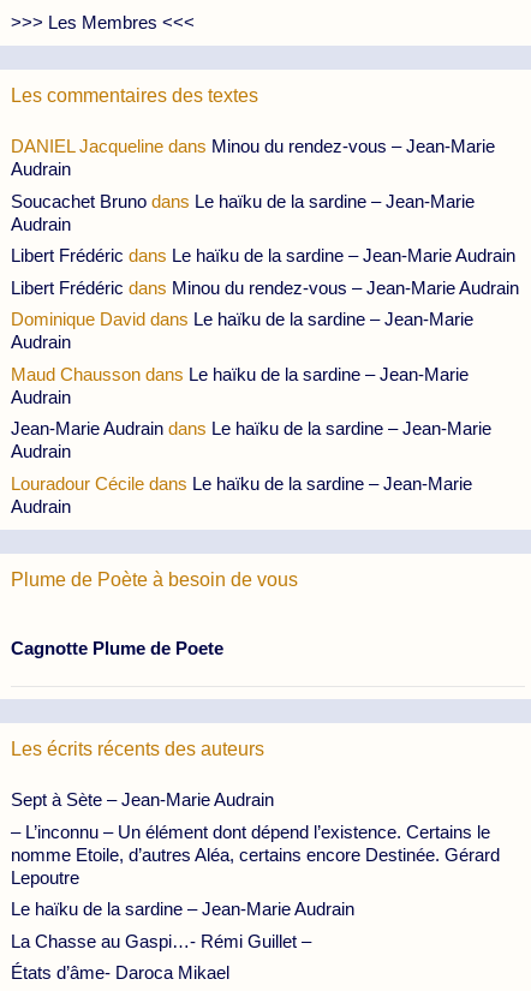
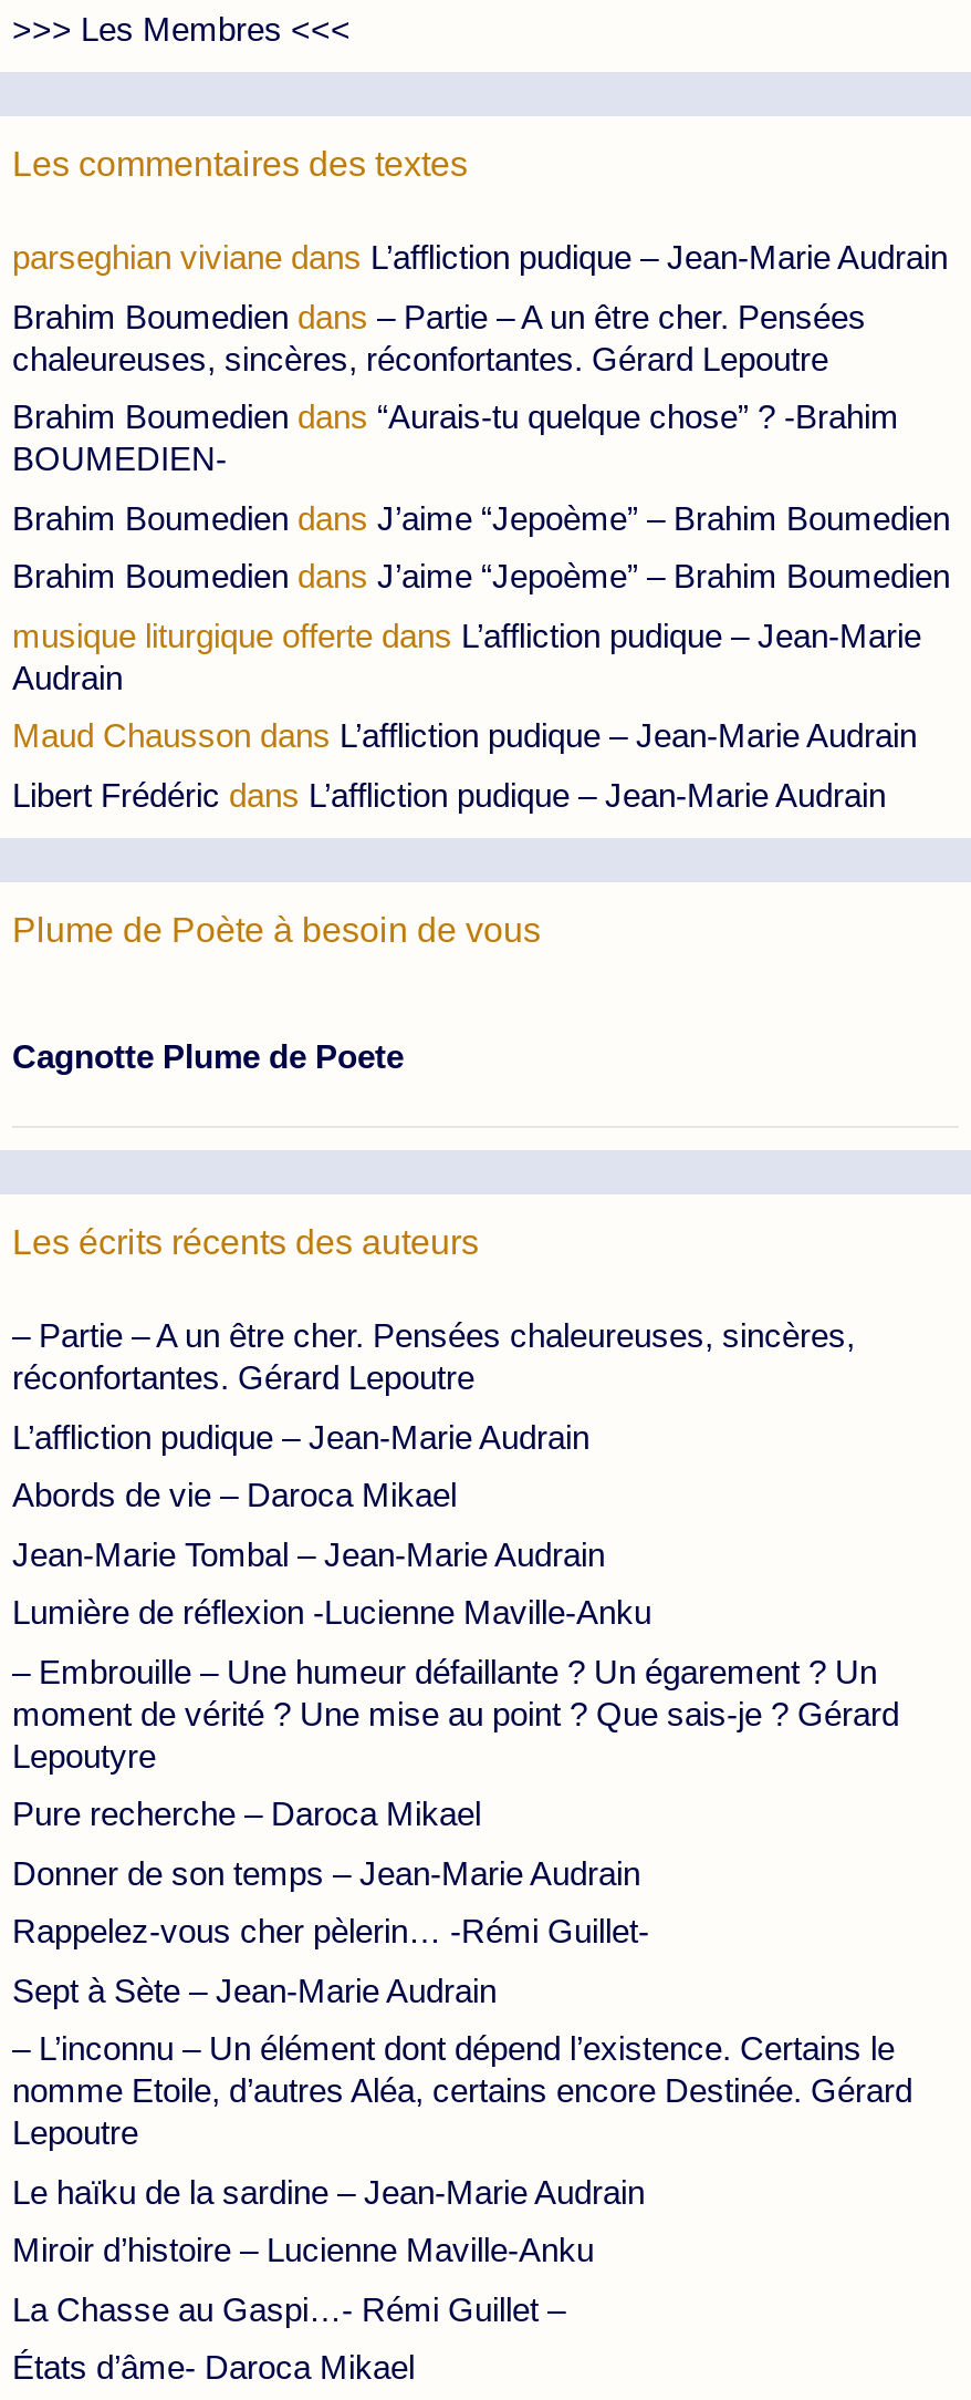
[11,136,495,157] DANIEL Jacqueline dans Minou du rendez-vous – Jean-Marie -> [12,239,950,654] parseghian viviane dans L’affliction pudique – Jean-Marie Audrain | Brahim Boumedien dans – Partie – A un être cher. Pensées | chaleureuses, sincères, réconfortantes. Gérard Lepoutre | Brahim Boumedien dans “Aurais-tu quelque chose” ? -Brahim | BOUMEDIEN- | Brahim Boumedien dans J’aime “Jepoème” – Brahim Boumedien | Brahim Boumedien dans J’aime “Jepoème” – Brahim Boumedien | musique liturgique offerte dans L’affliction pudique – Jean-Marie
[11,191,519,516] Soucachet Bruno dans Le haïku de la sardine – Jean-Marie | Audrain | Libert Frédéric dans Le haïku de la sardine – Jean-Marie Audrain | Libert Frédéric dans Minou du rendez-vous – Jean-Marie Audrain | Dominique David dans Le haïku de la sardine – Jean-Marie | Audrain | Maud Chausson dans Le haïku de la sardine – Jean-Marie | Audrain | Jean-Marie Audrain dans Le haïku de la sardine – Jean-Marie | Audrain | Louradour Cécile dans Le haïku de la sardine – Jean-Marie | Audrain -> [12,717,917,813] Maud Chausson dans L’affliction pudique – Jean-Marie Audrain | Libert Frédéric dans L’affliction pudique – Jean-Marie Audrain
moved [11,569,298,760] -> [12,911,541,1262]: Plume de Poète à besoin de vous | Cagnotte Plume de Poete | Les écrits récents des auteurs
none -> [12,1317,899,1950] – Partie – A un être cher. Pensées chaleureuses, sincères, | réconfortantes. Gérard Lepoutre | L’affliction pudique – Jean-Marie Audrain | Abords de vie – Daroca Mikael | Jean-Marie Tombal – Jean-Marie Audrain | Lumière de réflexion -Lucienne Maville-Anku | – Embrouille – Une humeur défaillante ? Un égarement ? Un | moment de vérité ? Une mise au point ? Que sais-je ? Gérard | Lepoutyre | Pure recherche – Daroca Mikael | Donner de son temps – Jean-Marie Audrain | Rappelez-vous cher pèlerin… -Rémi Guillet-
none -> [12,2232,594,2269] Miroir d’histoire – Lucienne Maville-Anku

